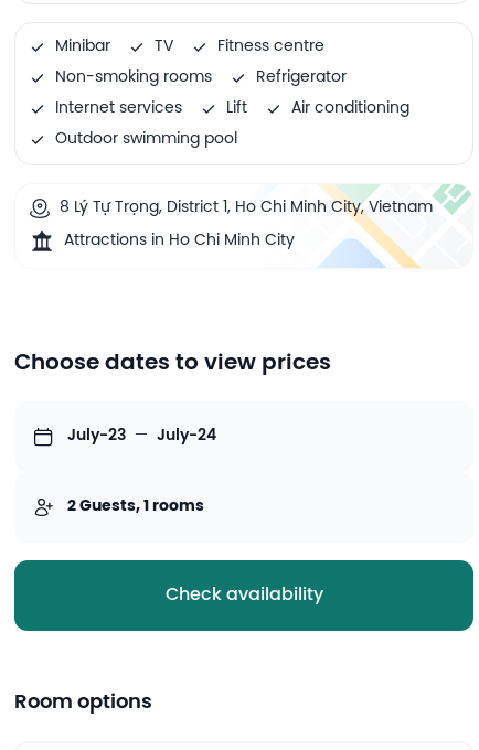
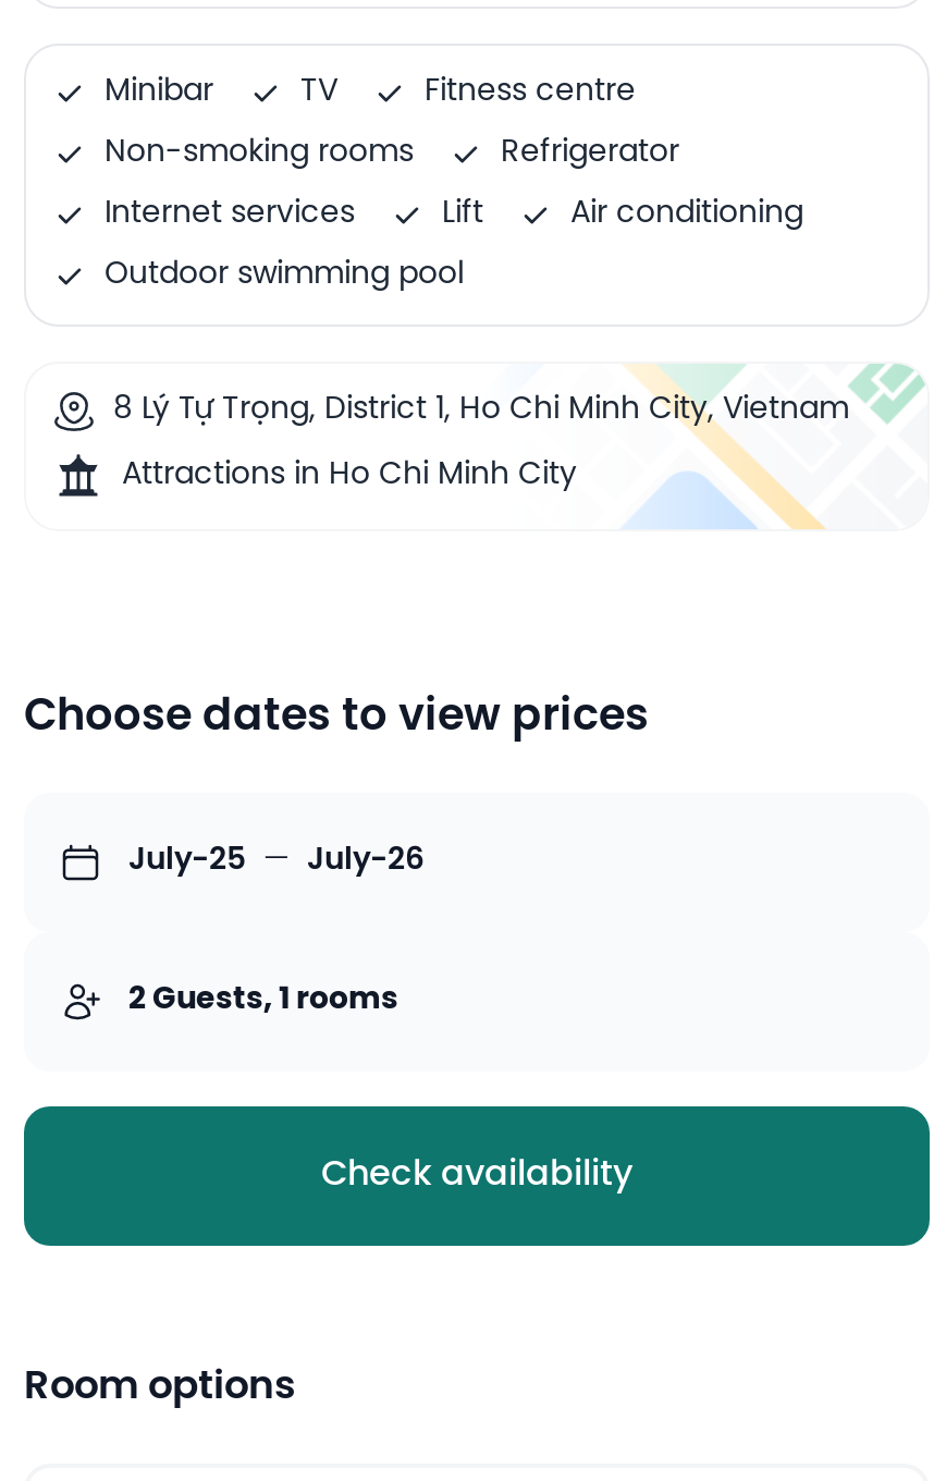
[67,428,216,444] July-23 — July-24 -> [128,844,425,877] July-25 — July-26

